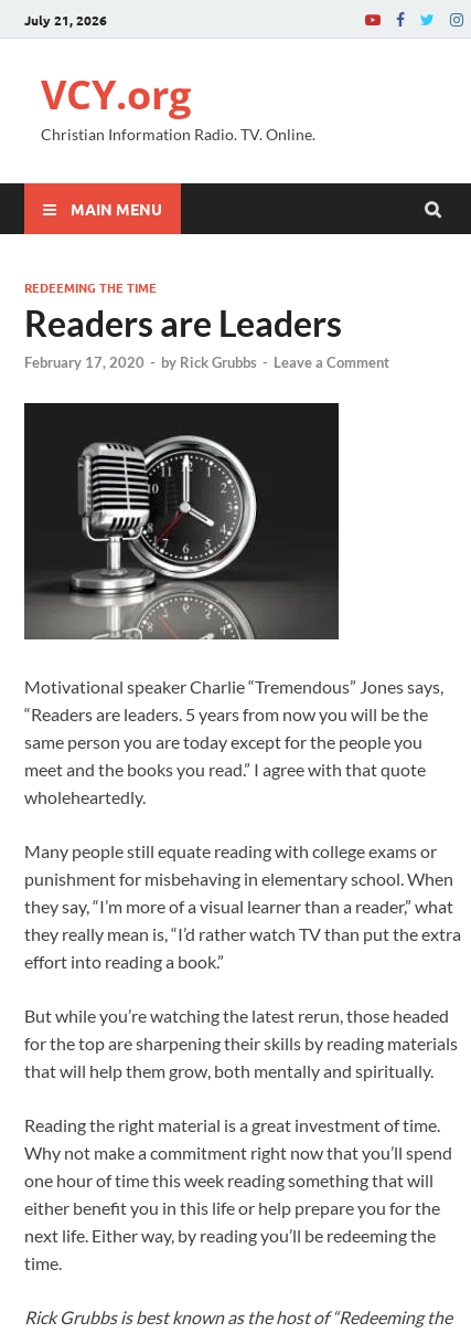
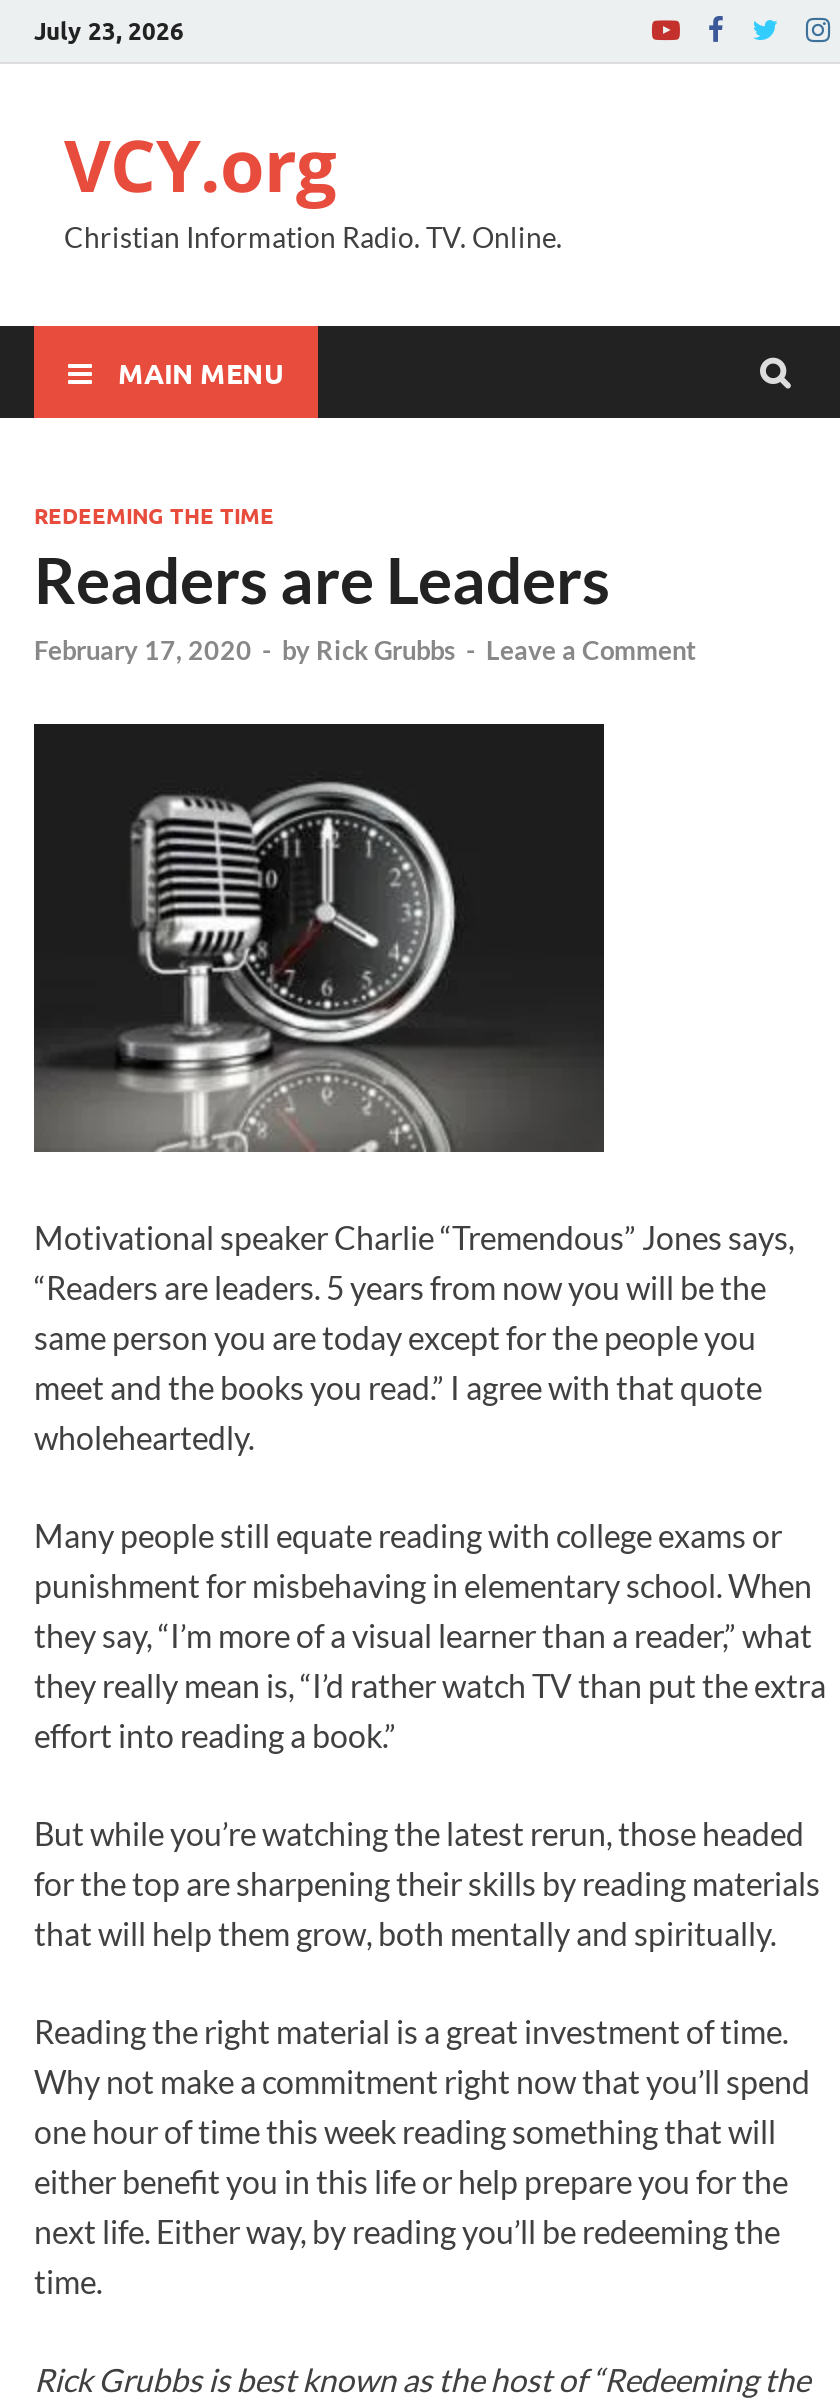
[24,10,107,28] July 21, 2026 -> [34,13,184,45] July 23, 2026

